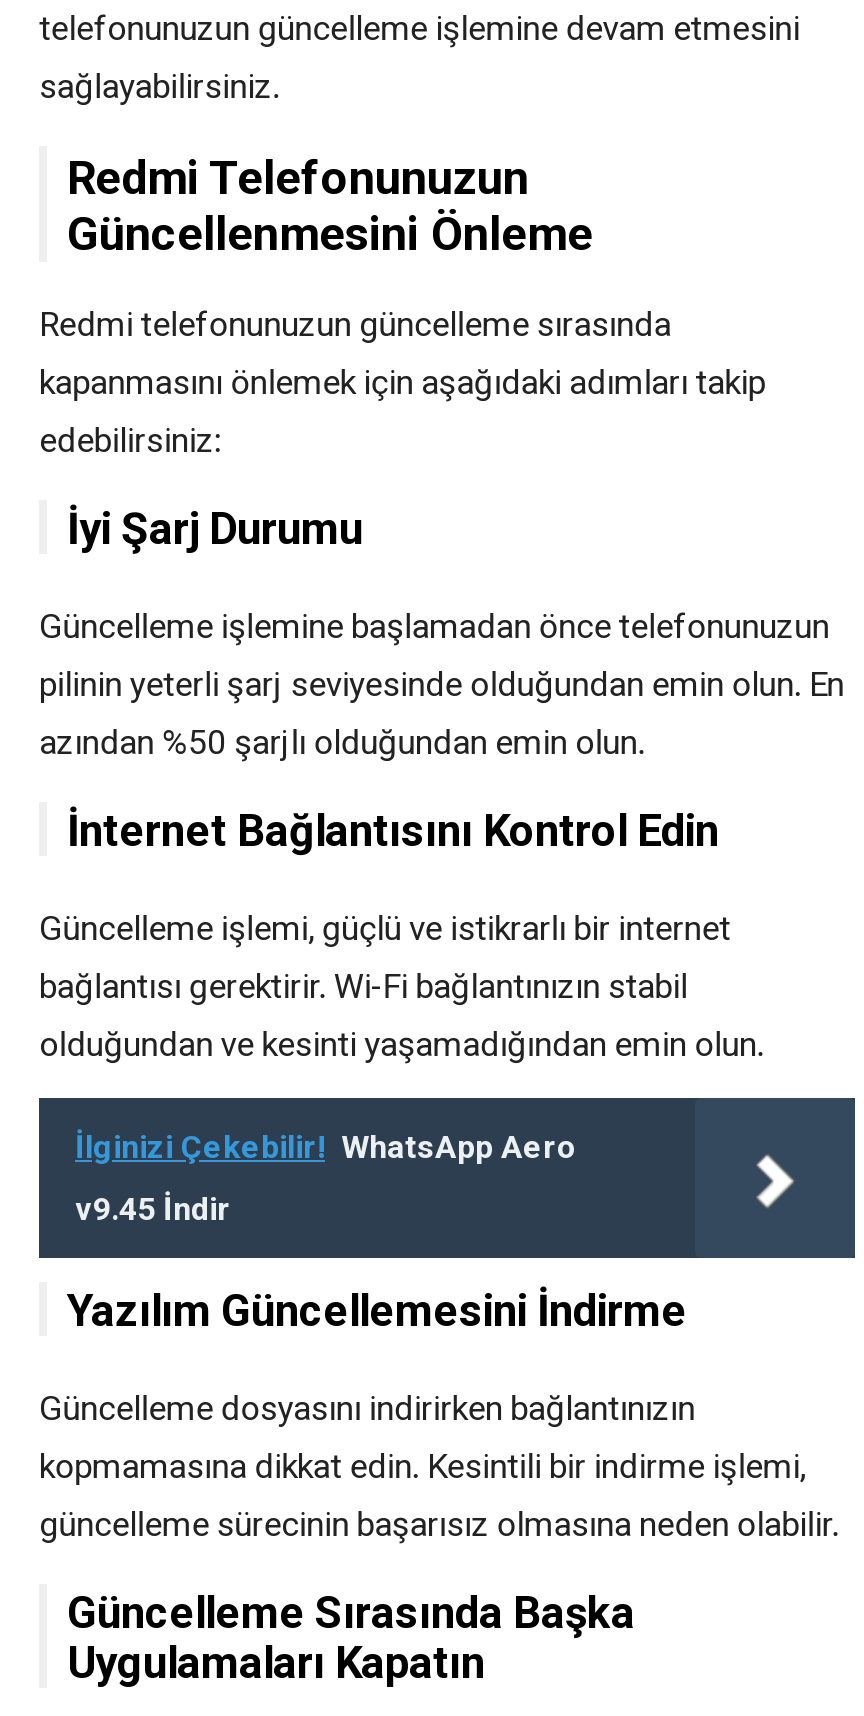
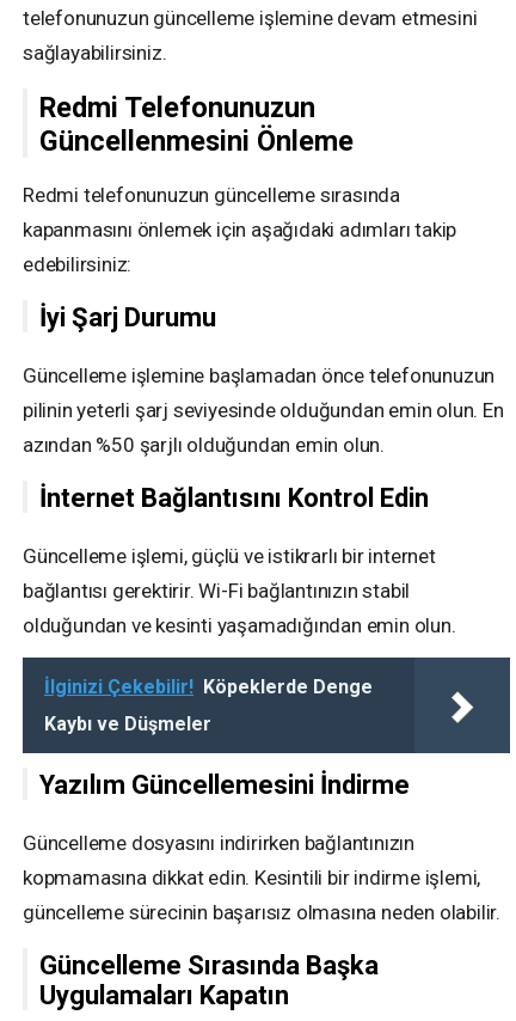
[75,1128,577,1166] İlginizi Çekebilir! WhatsApp Aero -> [44,675,373,698] İlginizi Çekebilir! Köpeklerde Denge
[75,1190,231,1228] v9.45 İndir -> [44,712,211,735] Kaybı ve Düşmeler

